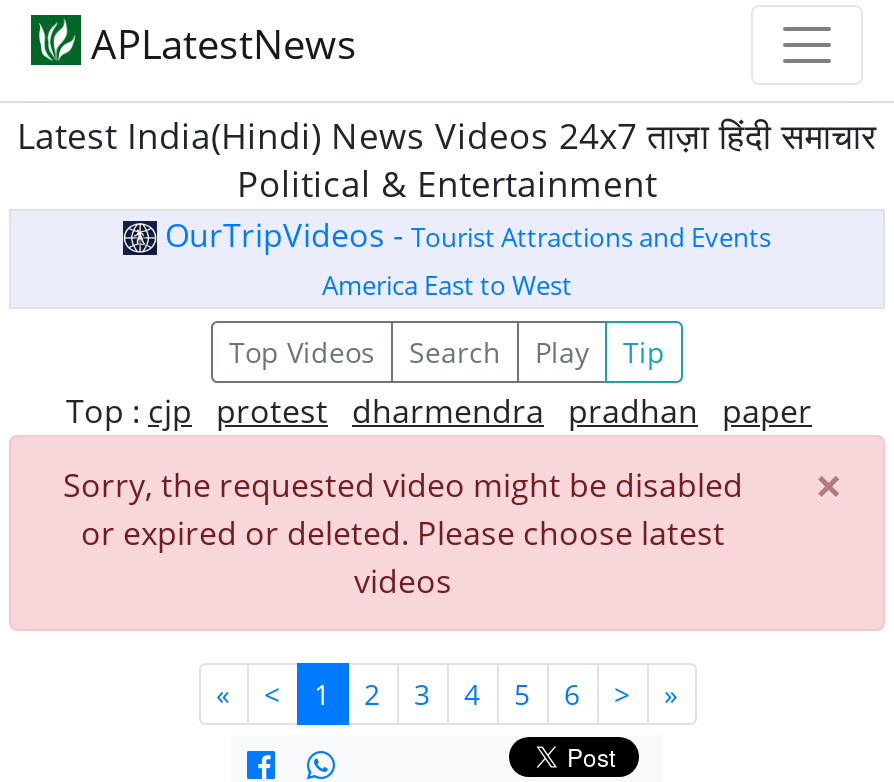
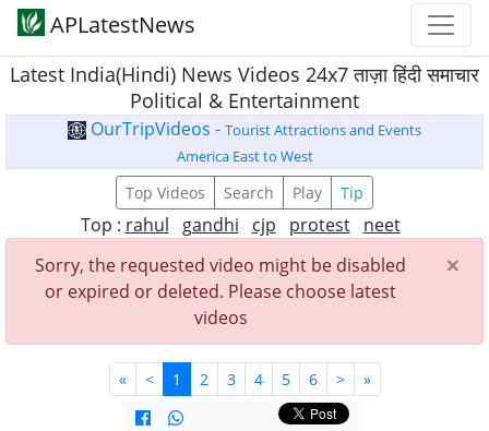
[66,389,812,433] Top : cjp protest dharmendra pradhan paper -> [80,213,400,237] Top : rahul gandhi cjp protest neet

